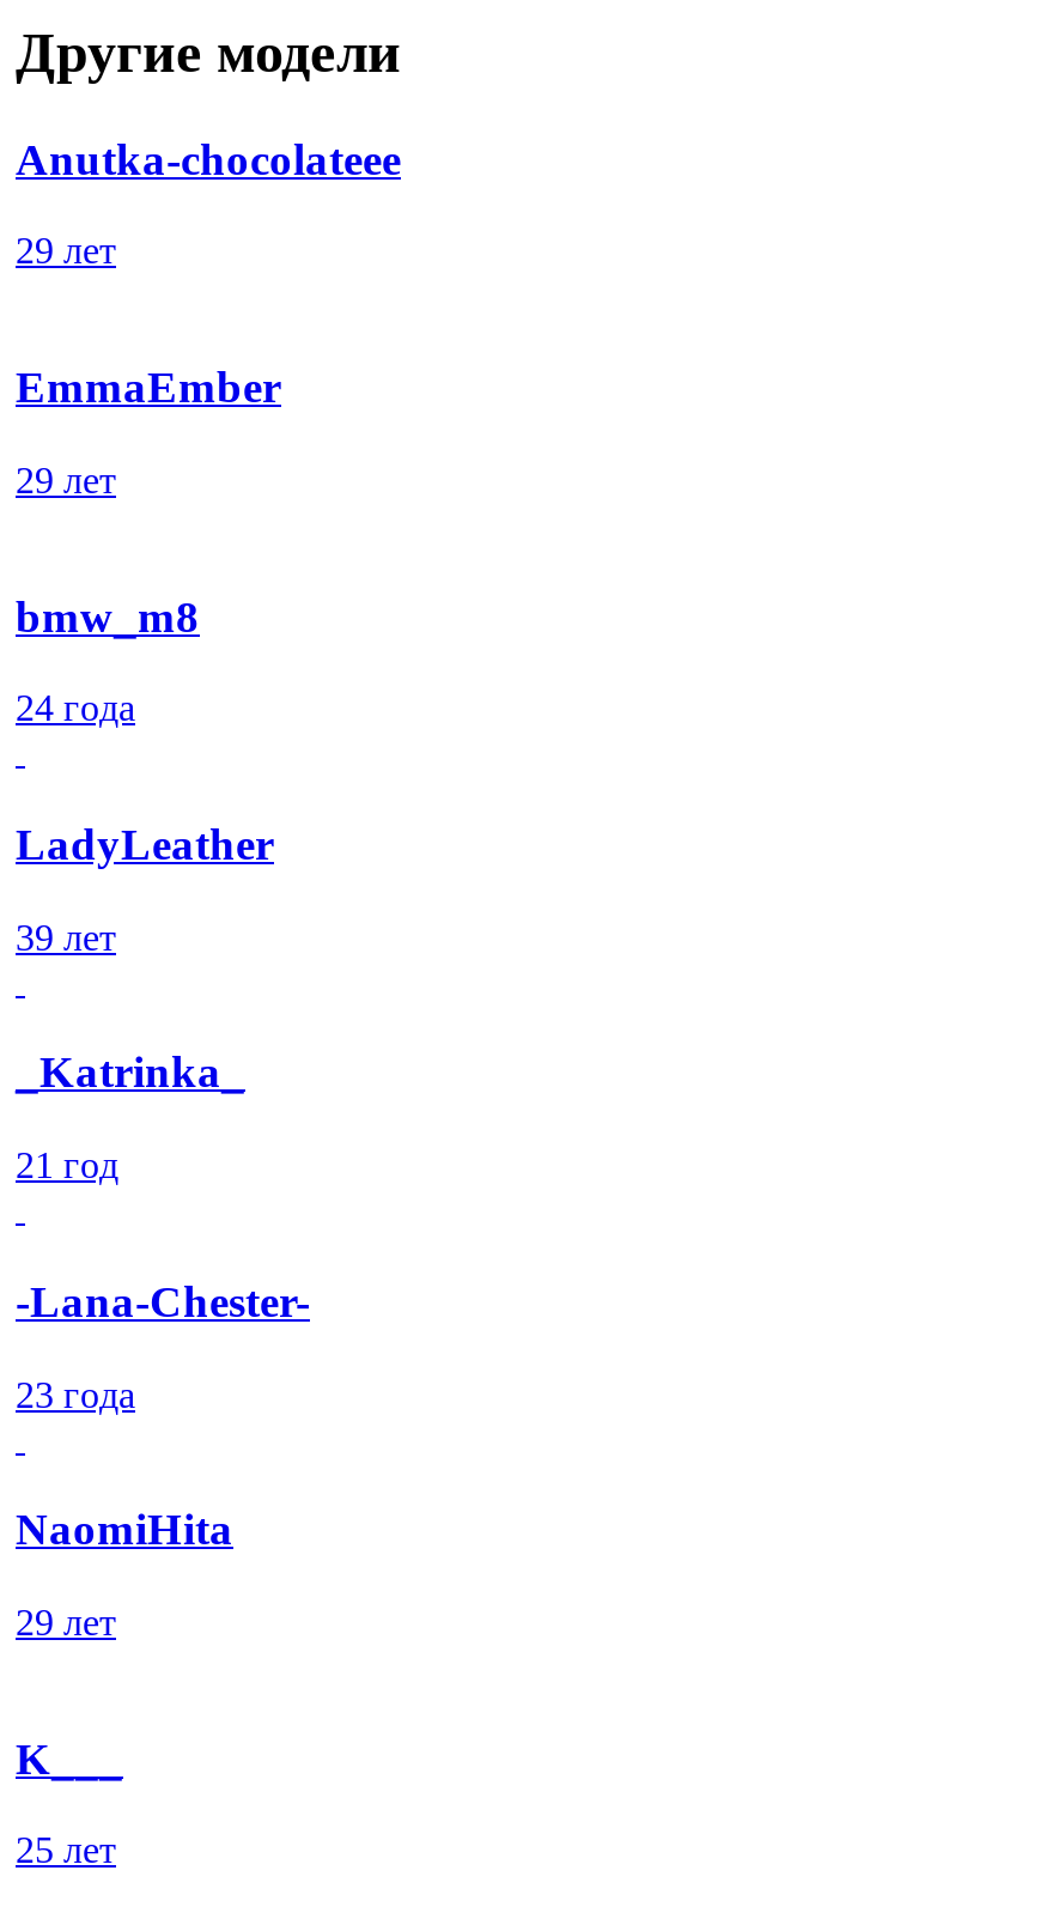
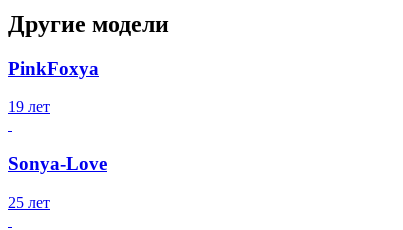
[16,133,401,1783] Anutka-chocolateee | 29 лет | EmmaEmber | 29 лет | bmw_m8 | 24 года | LadyLeather | 39 лет | _Katrinka_ | 21 год | -Lana-Chester- | 23 года | NaomiHita | 29 лет | K___ -> [8,58,107,174] PinkFoxya | 19 лет | Sonya-Love

